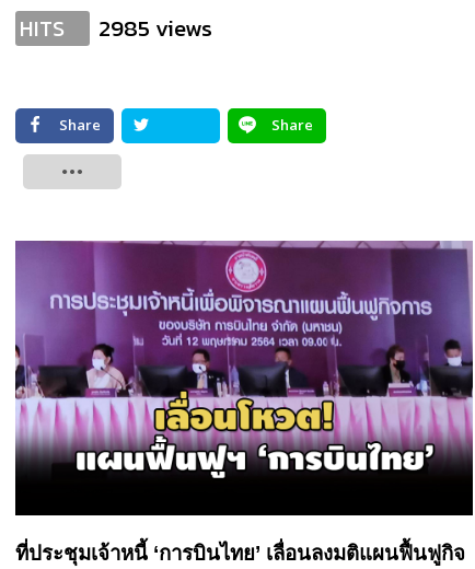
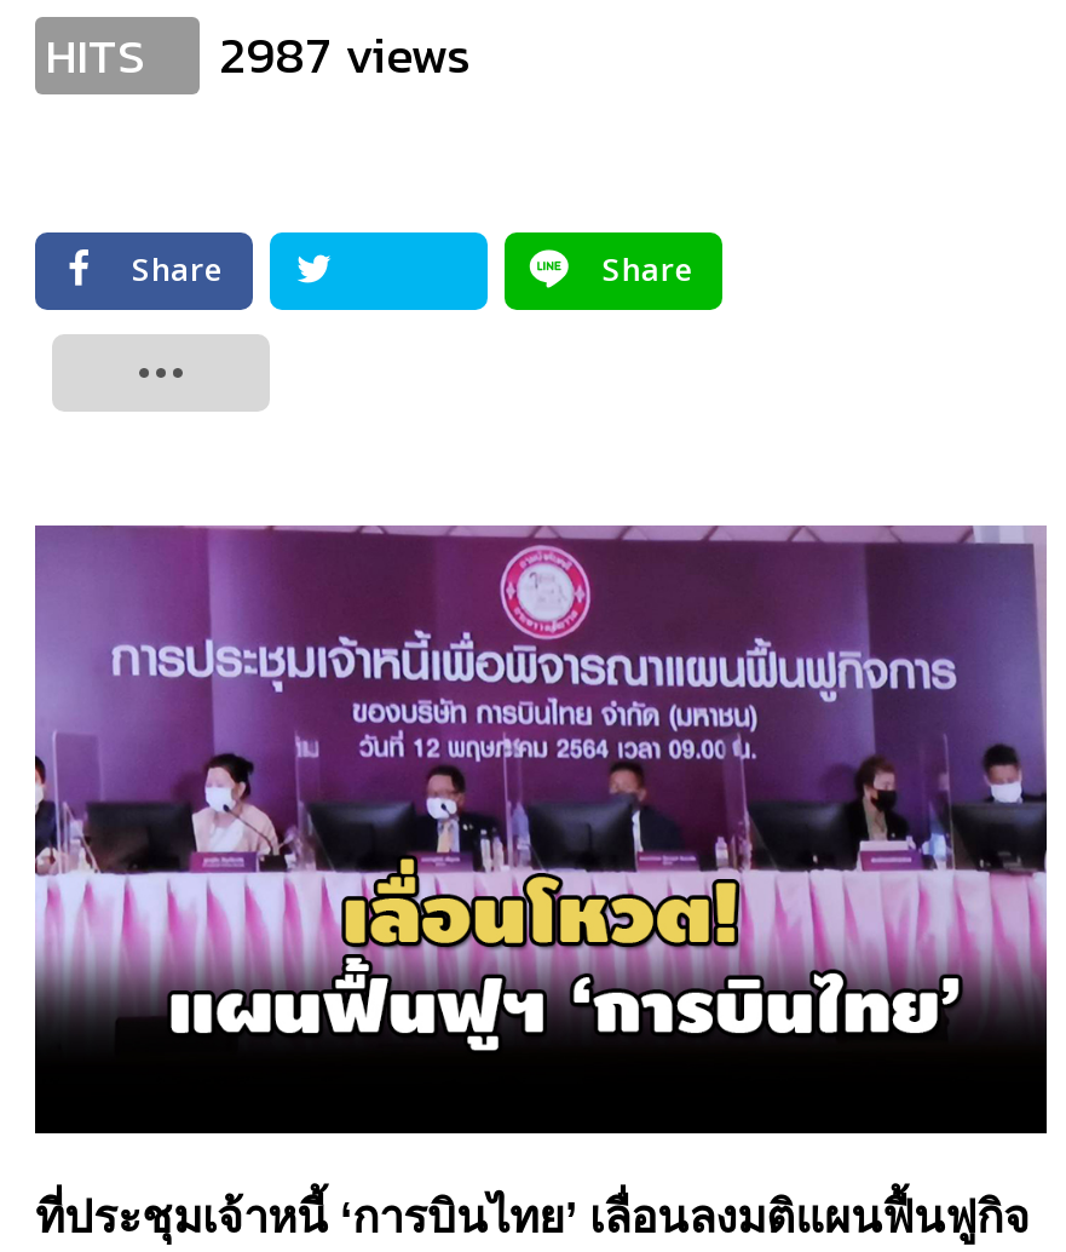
[20,10,212,44] HITS 2985 views -> [45,16,471,91] HITS 2987 views

